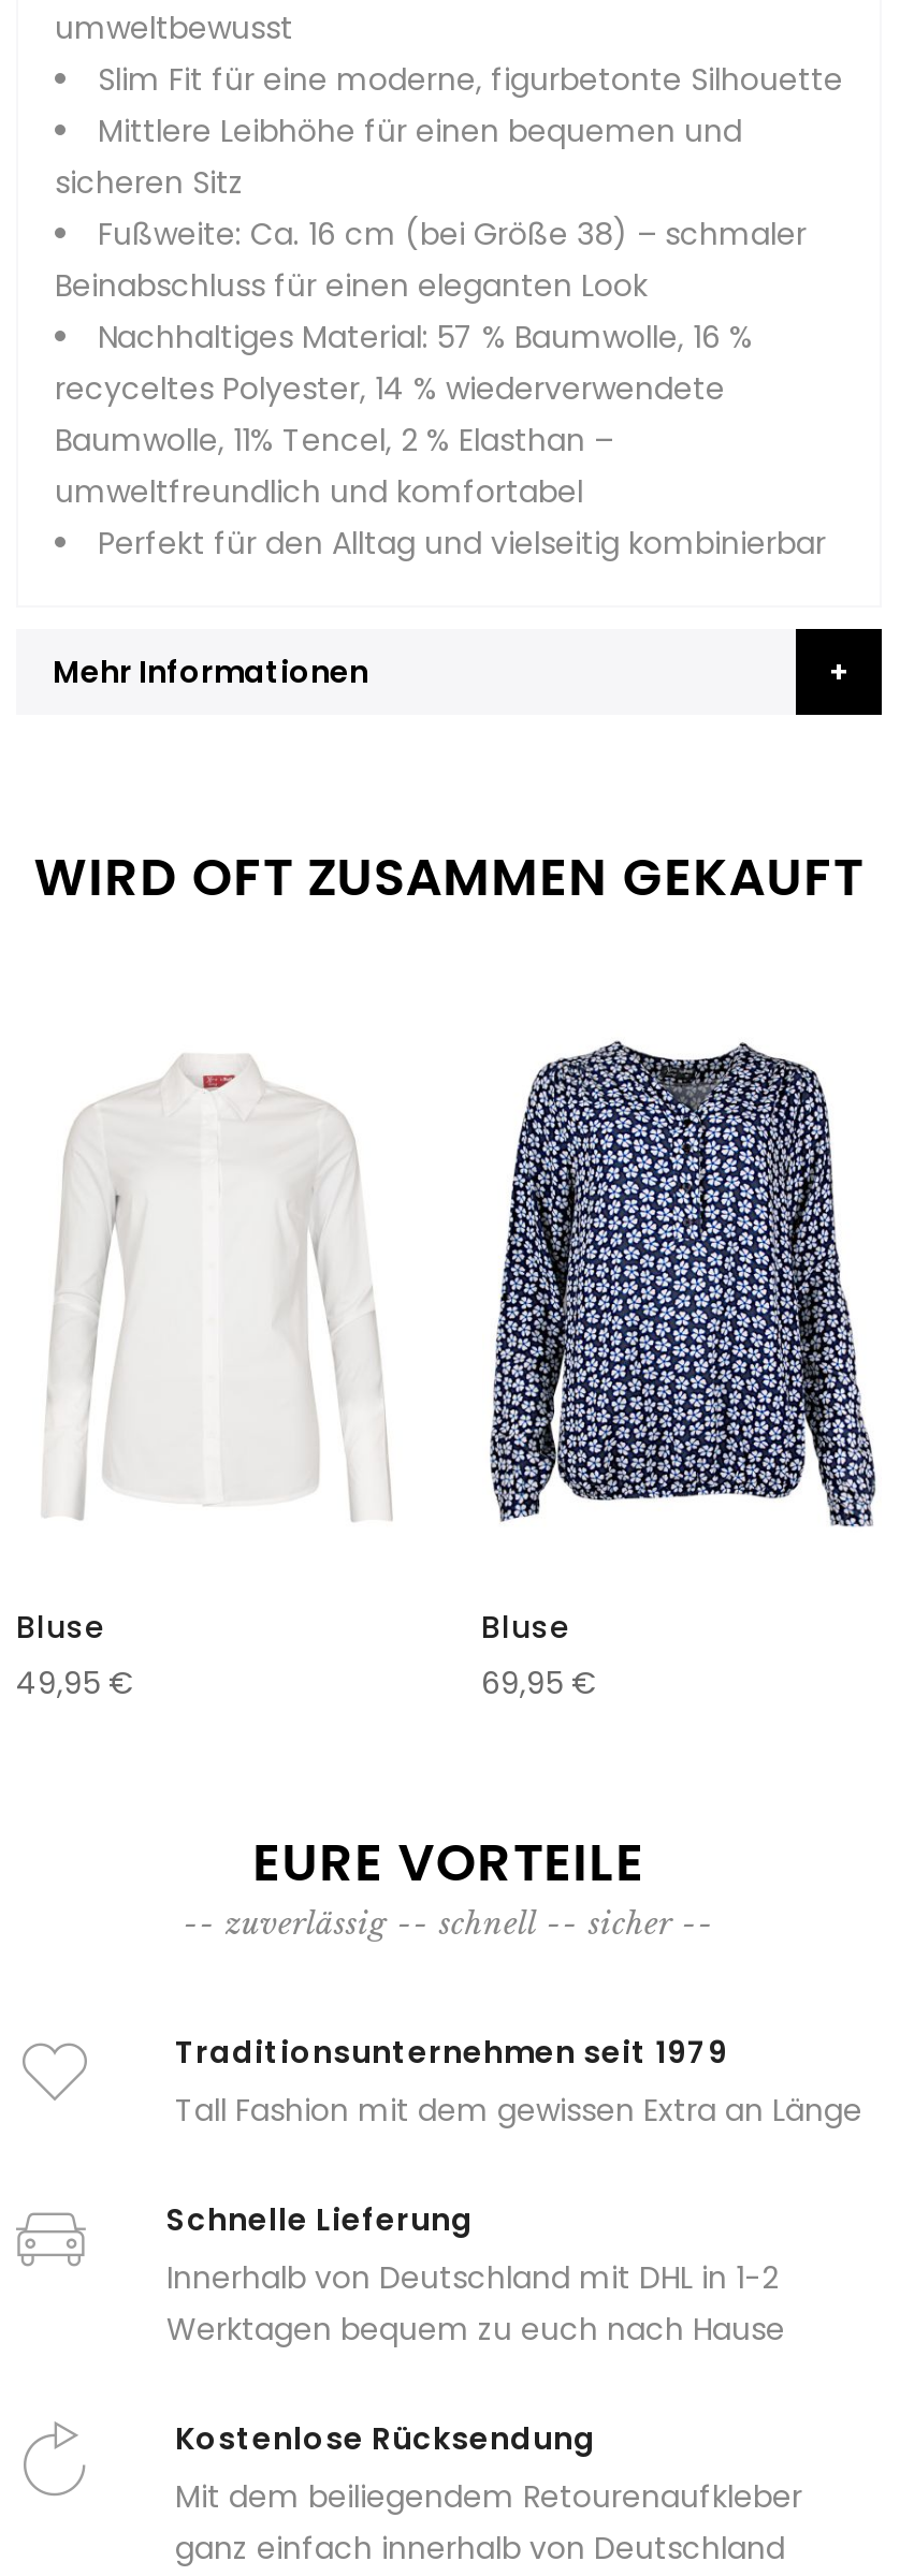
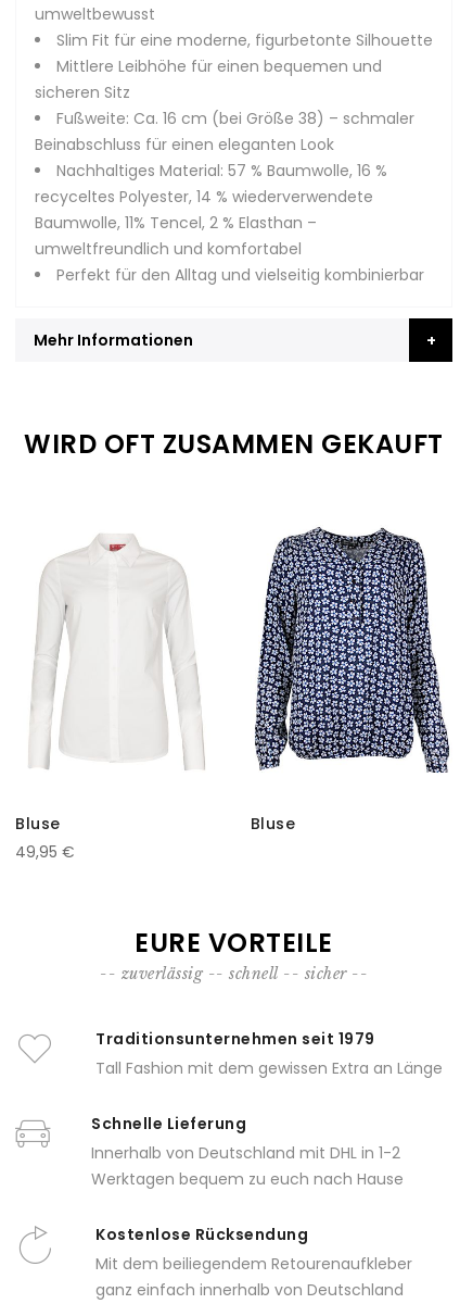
[481,1662,597,1705] 69,95 € -> none

